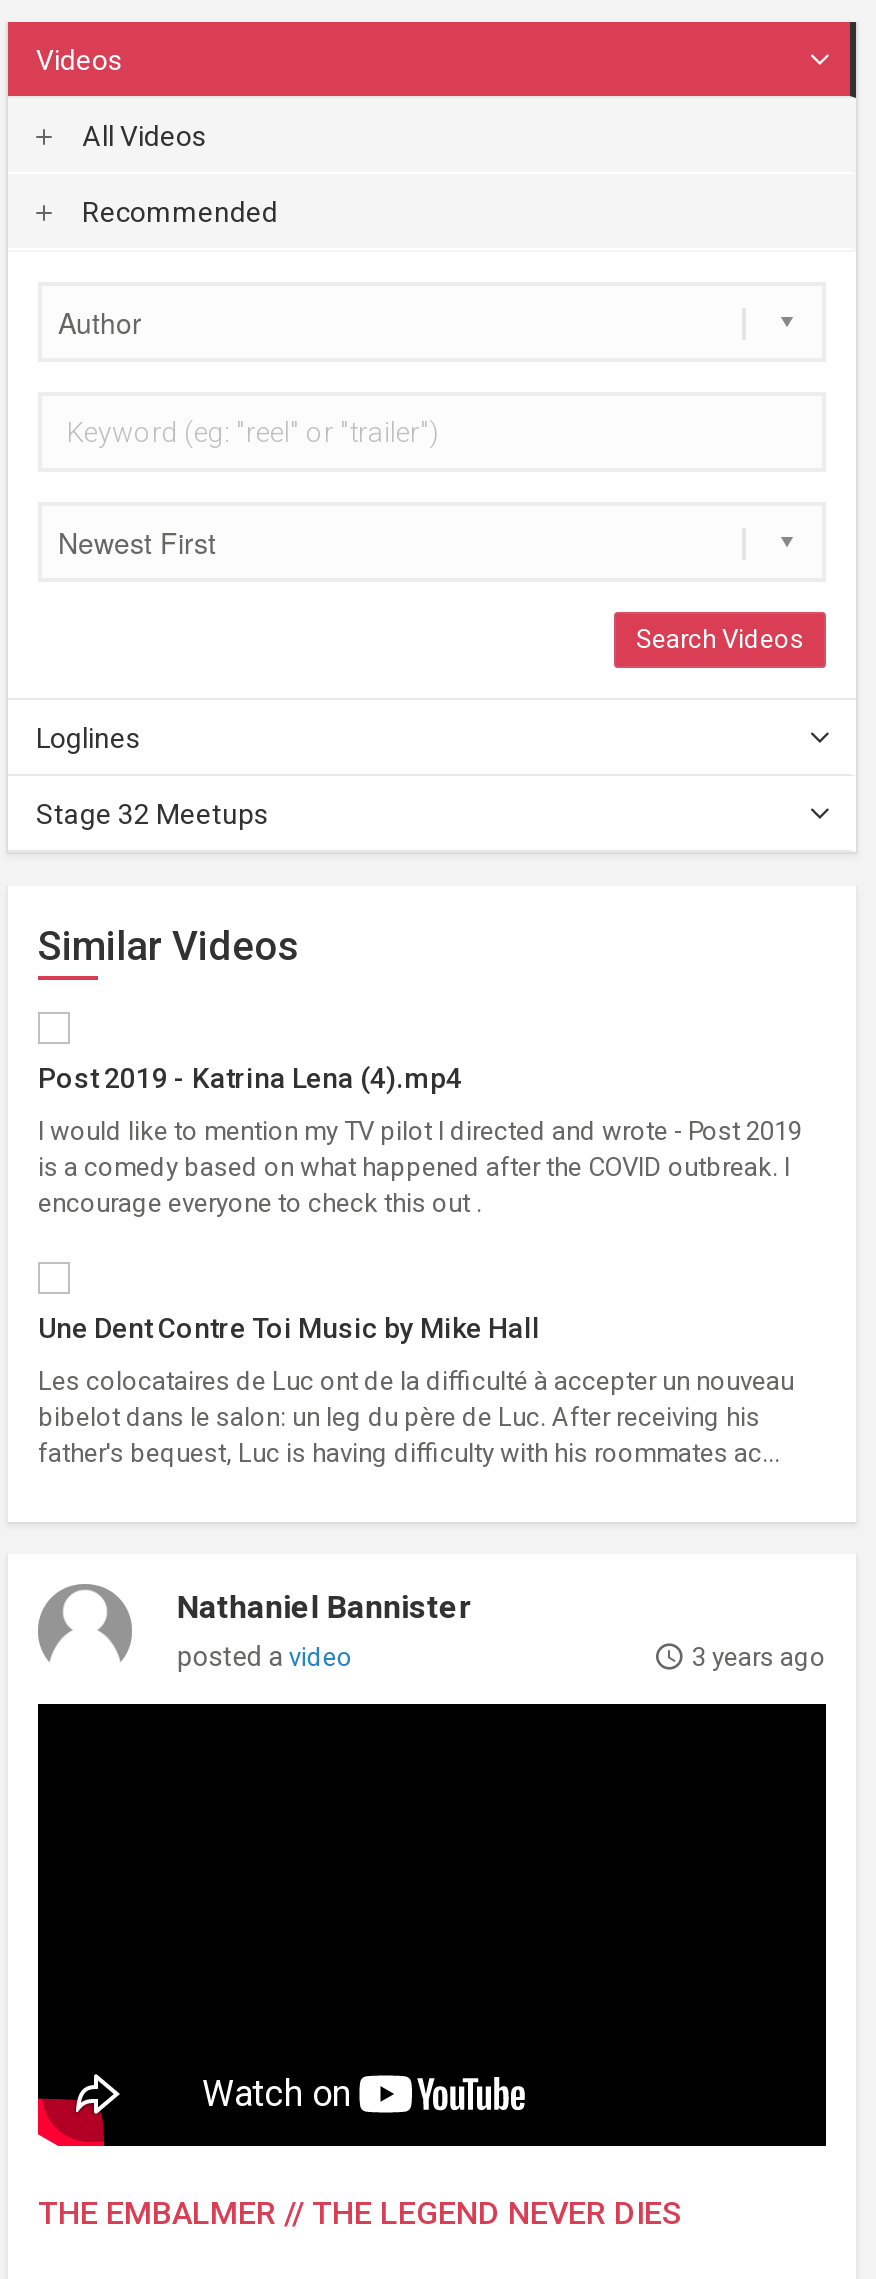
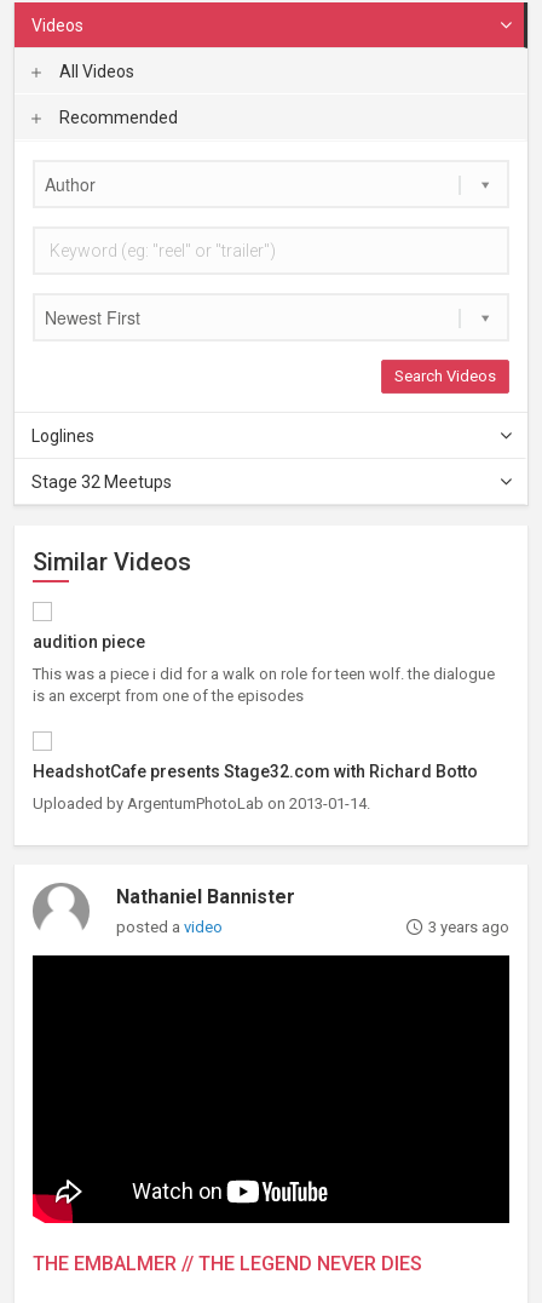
[38,1062,462,1094] Post 2019 - Katrina Lena (4).mp4 -> [33,632,145,651] audition piece
[38,1116,802,1218] I would like to mention my TV pilot I directed and wrote - Post 2019 | is a comedy based on what happened after the COVID outbreak. I | encourage everyone to check this out . -> [33,665,495,705] This was a piece i did for a walk on role for teen wolf. the dialogue | is an excerpt from one of the episodes
[38,1312,540,1344] Une Dent Contre Toi Music by Mike Hall -> [33,761,478,781] HeadshotCafe presents Stage32.com with Richard Botto
[38,1366,794,1468] Les colocataires de Luc ont de la difficulté à accepter un nouveau | bibelot dans le salon: un leg du père de Luc. After receiving his | father's bequest, Luc is having difficulty with his roommates ac... -> [33,794,370,812] Uploaded by ArgentumPhotoLab on 2013-01-14.

